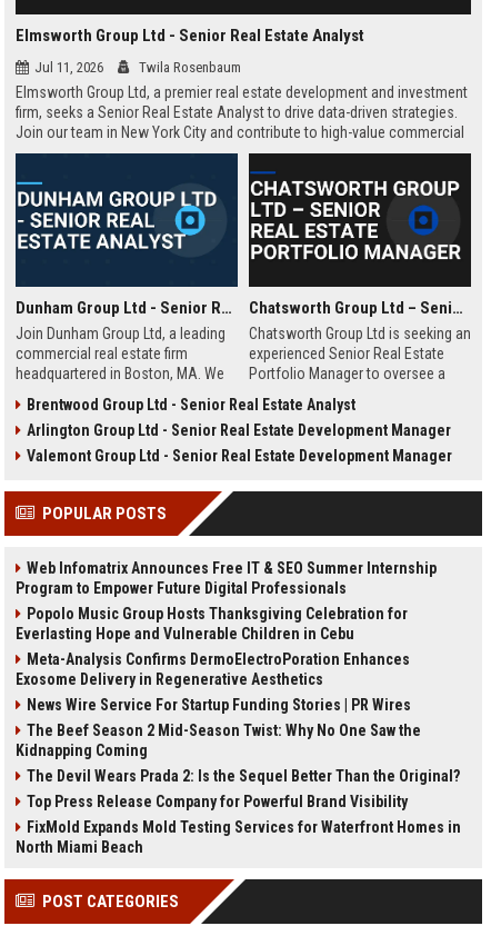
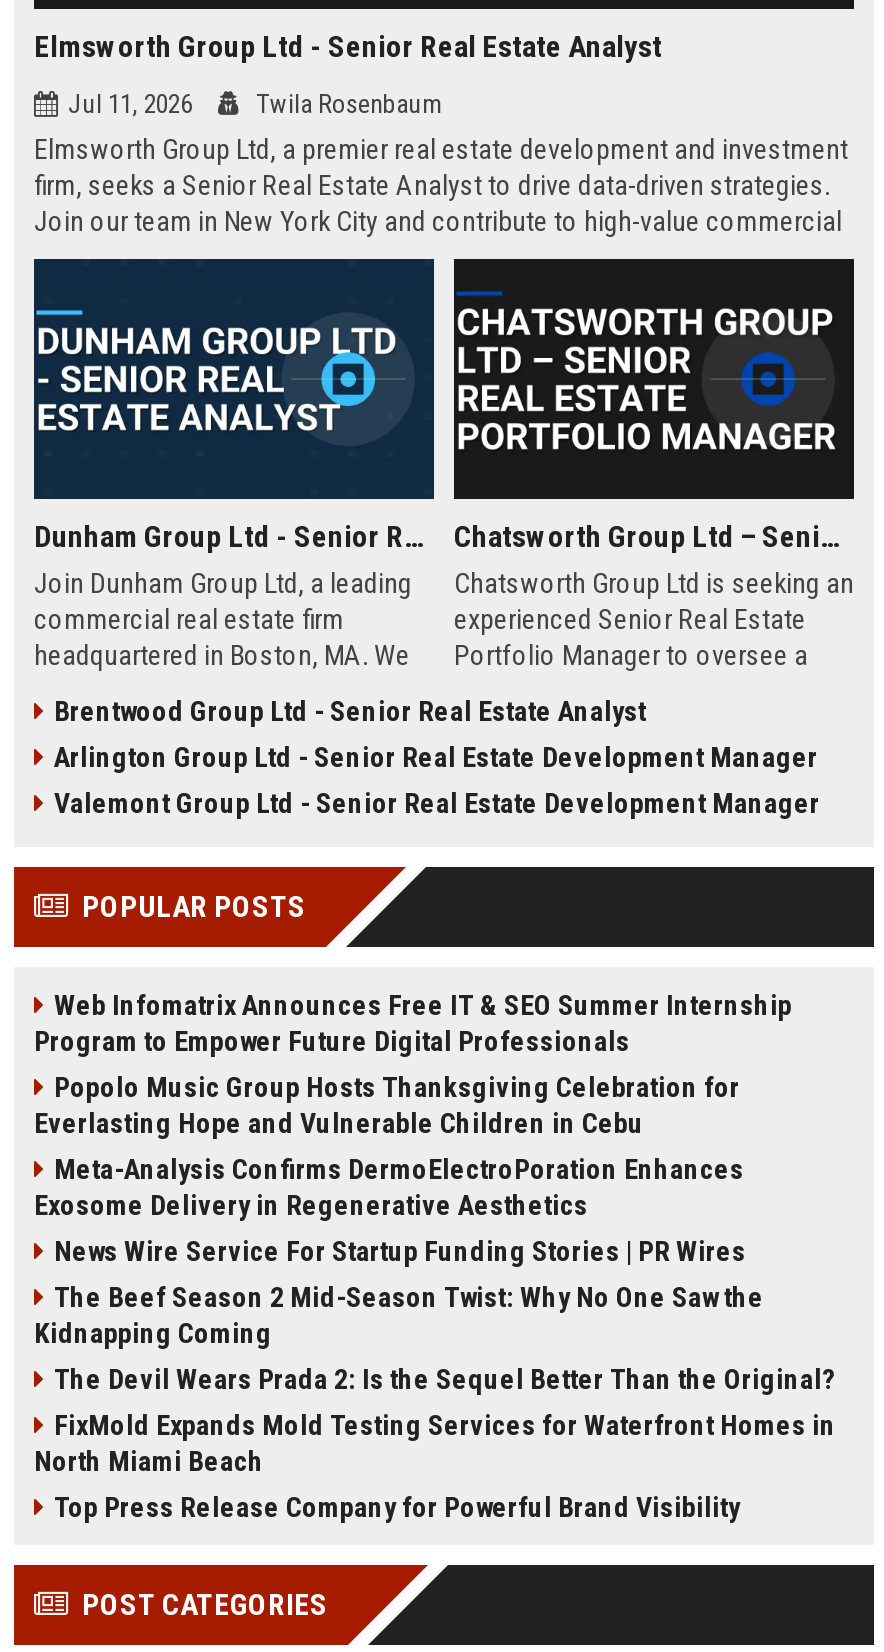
moved [27,793,408,810] -> [54,1491,740,1523]: Top Press Release Company for Powerful Brand Visibility
moved [16,818,461,856] -> [34,1409,836,1477]: FixMold Expands Mold Testing Services for Waterfront Homes in | North Miami Beach

